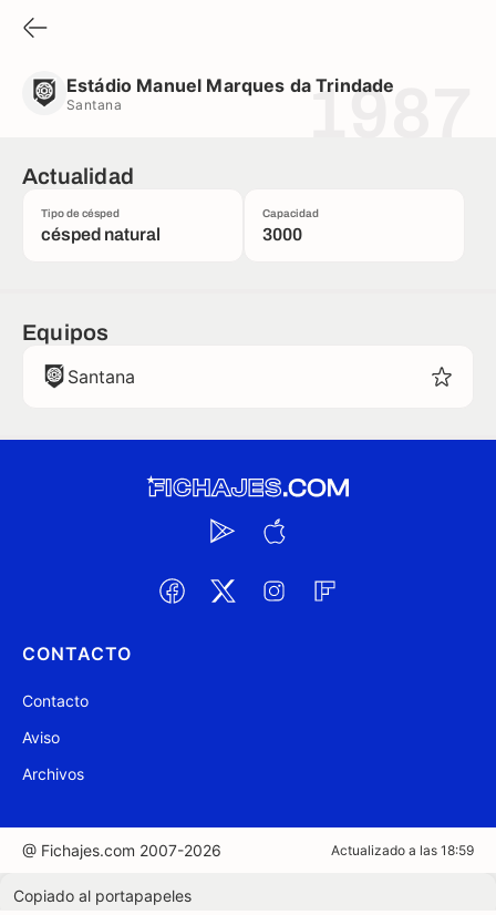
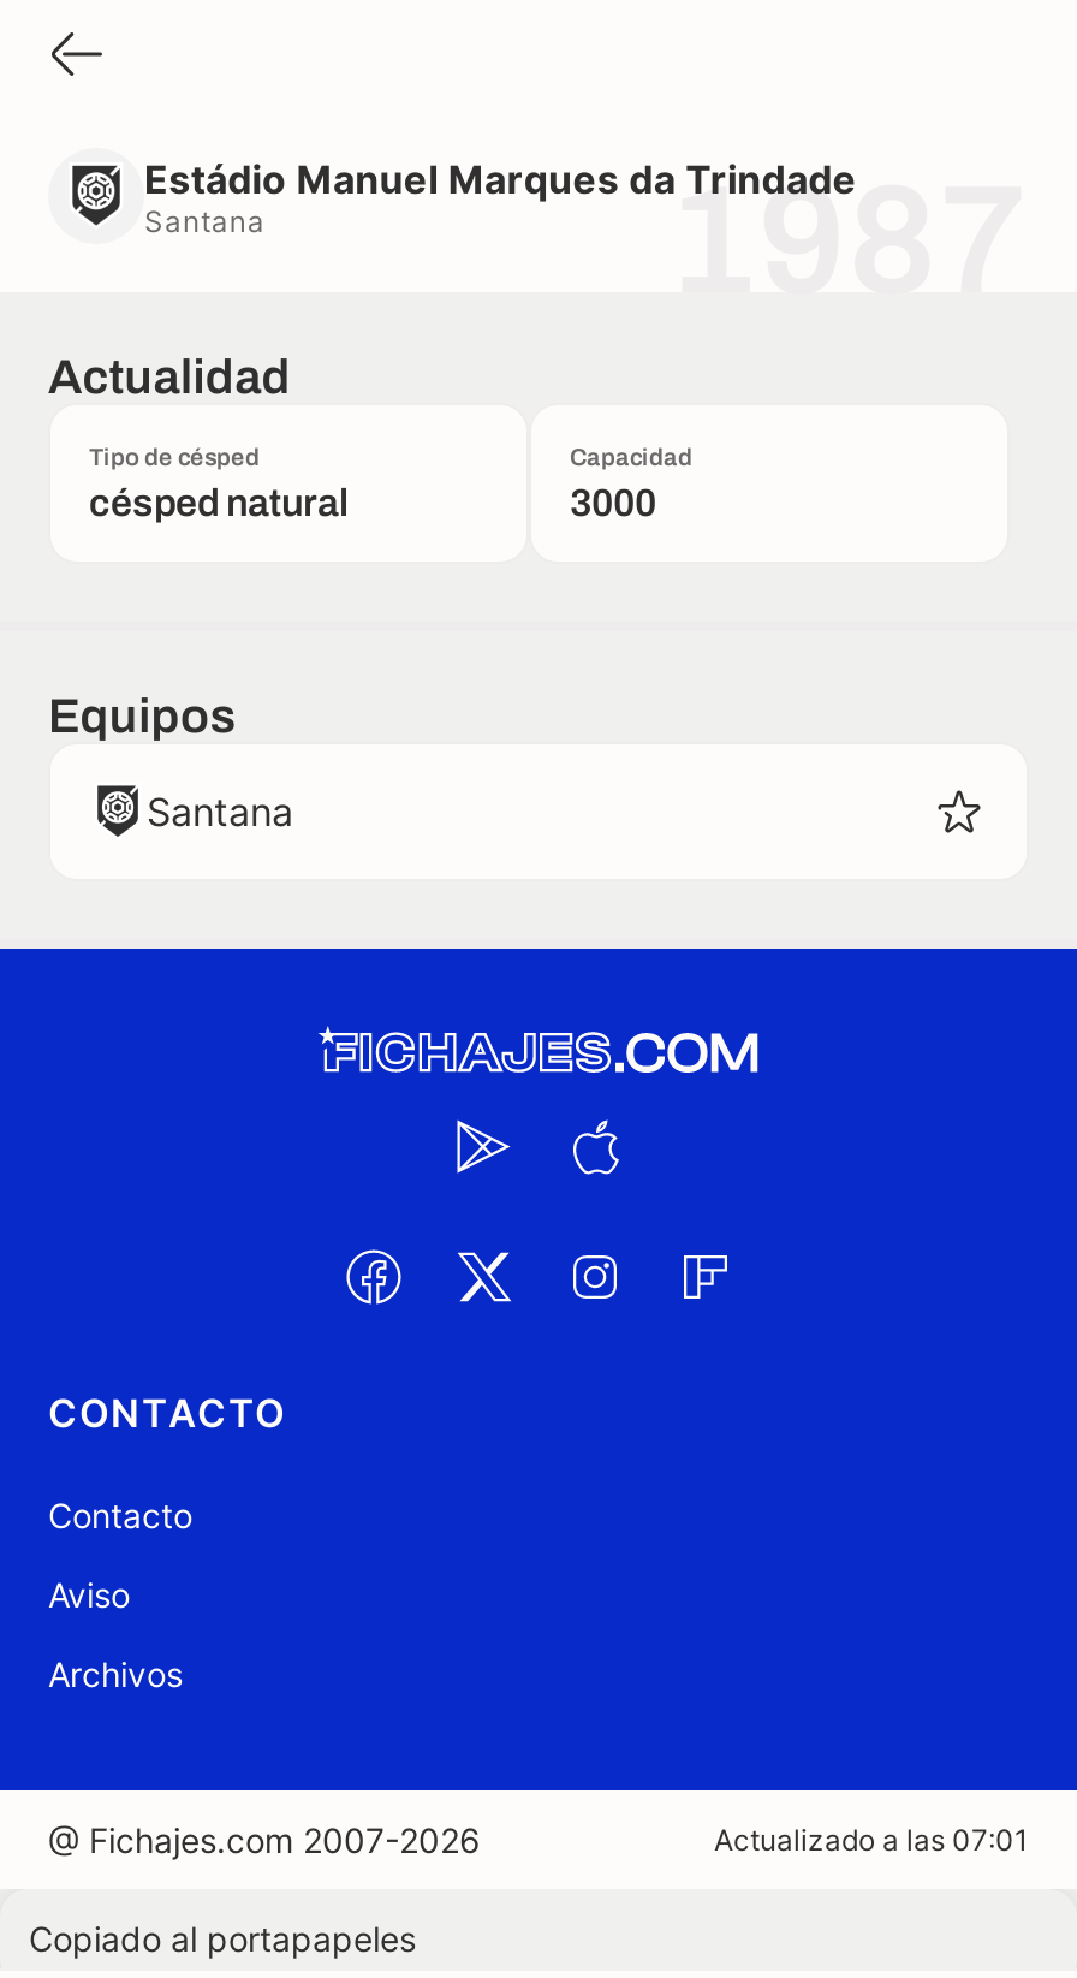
[331,842,474,859] Actualizado a las 18:59 -> [714,1822,1029,1858] Actualizado a las 07:01

